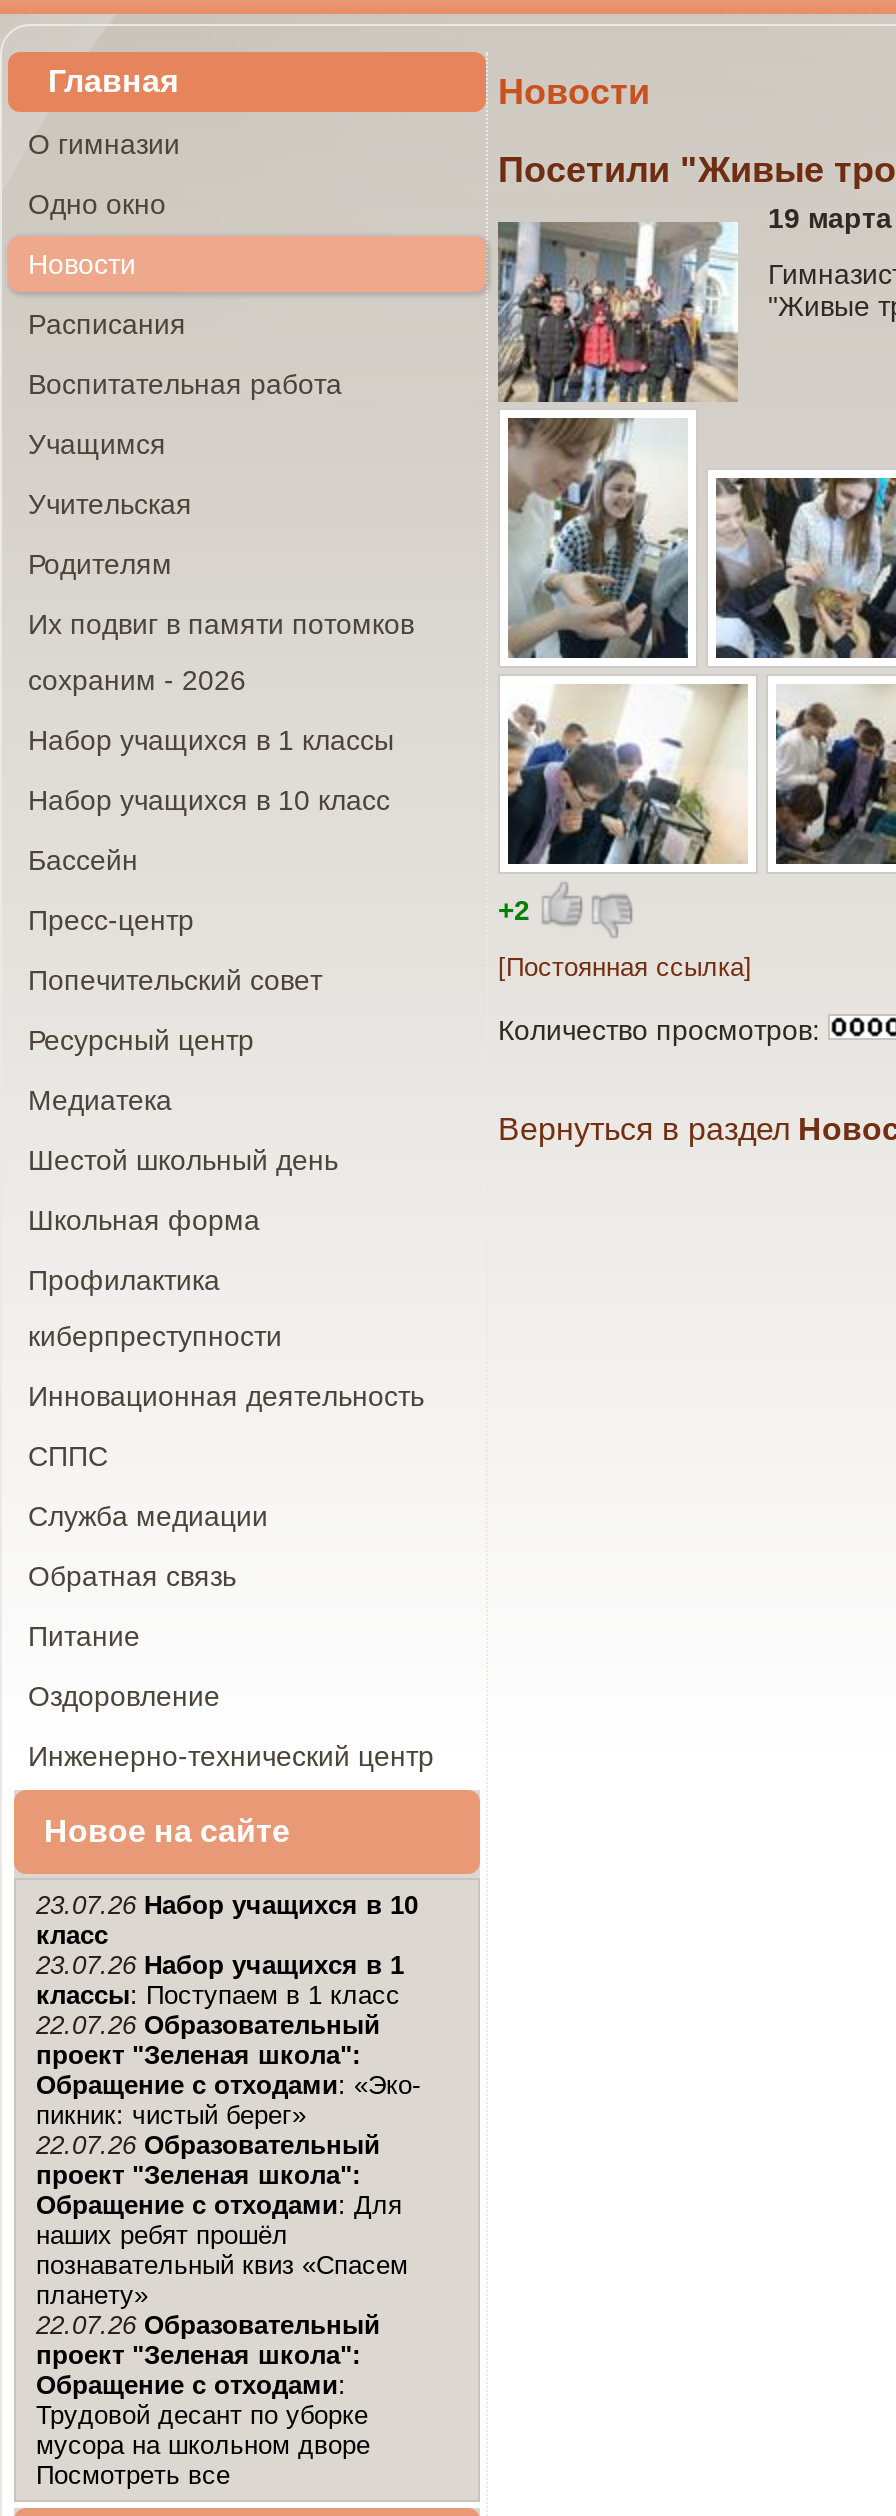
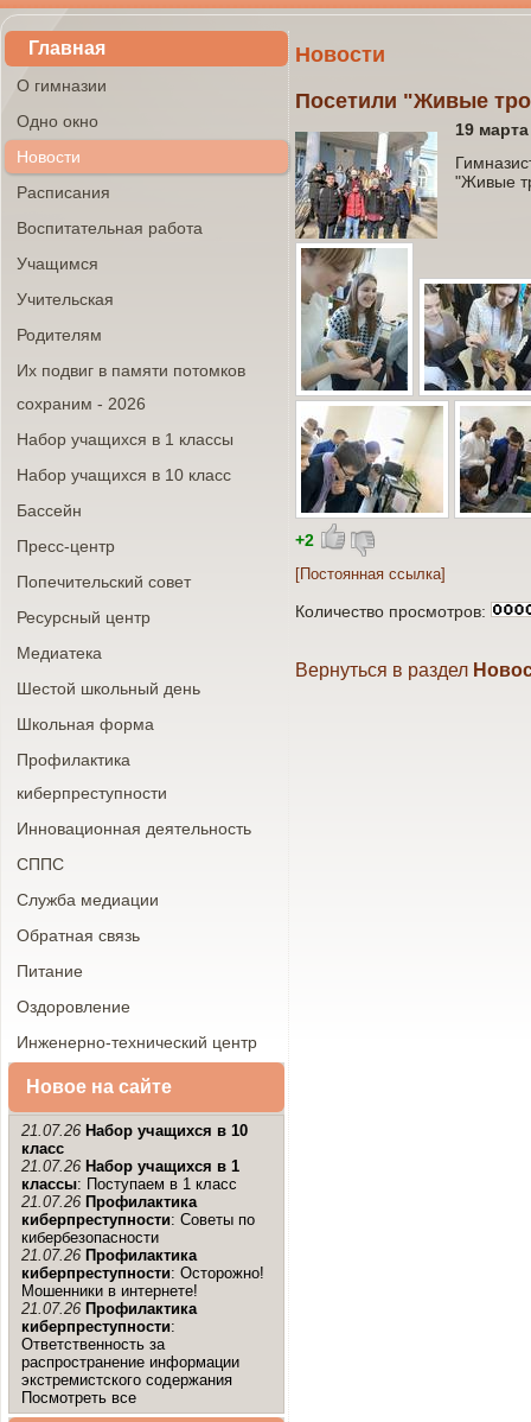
[36,1890,418,1920] 23.07.26 Набор учащихся в 10 -> [21,1122,248,1139] 21.07.26 Набор учащихся в 10
[36,1950,404,1980] 23.07.26 Набор учащихся в 1 -> [21,1157,239,1175] 21.07.26 Набор учащихся в 1
[36,2010,420,2460] 22.07.26 Образовательный | проект "Зеленая школа": | Обращение с отходами: «Эко- | пикник: чистый берег» | 22.07.26 Образовательный | проект "Зеленая школа": | Обращение с отходами: Для | наших ребят прошёл | познавательный квиз «Спасем | планету» | 22.07.26 Образовательный | проект "Зеленая школа": | Обращение с отходами: | Трудовой десант по уборке | мусора на школьном дворе -> [21,1193,264,1389] 21.07.26 Профилактика | киберпреступности: Советы по | кибербезопасности | 21.07.26 Профилактика | киберпреступности: Осторожно! | Мошенники в интернете! | 21.07.26 Профилактика | киберпреступности: | Ответственность за | распространение информации | экстремистского содержания

